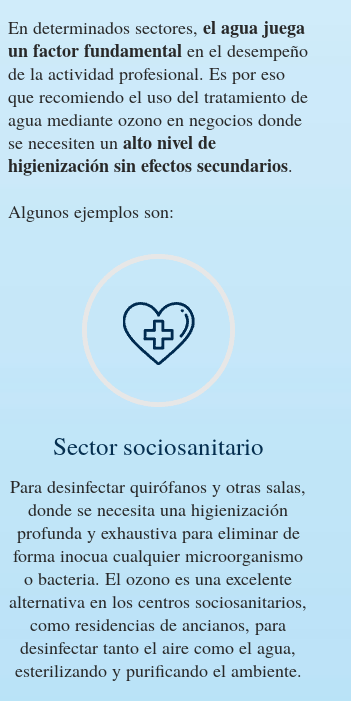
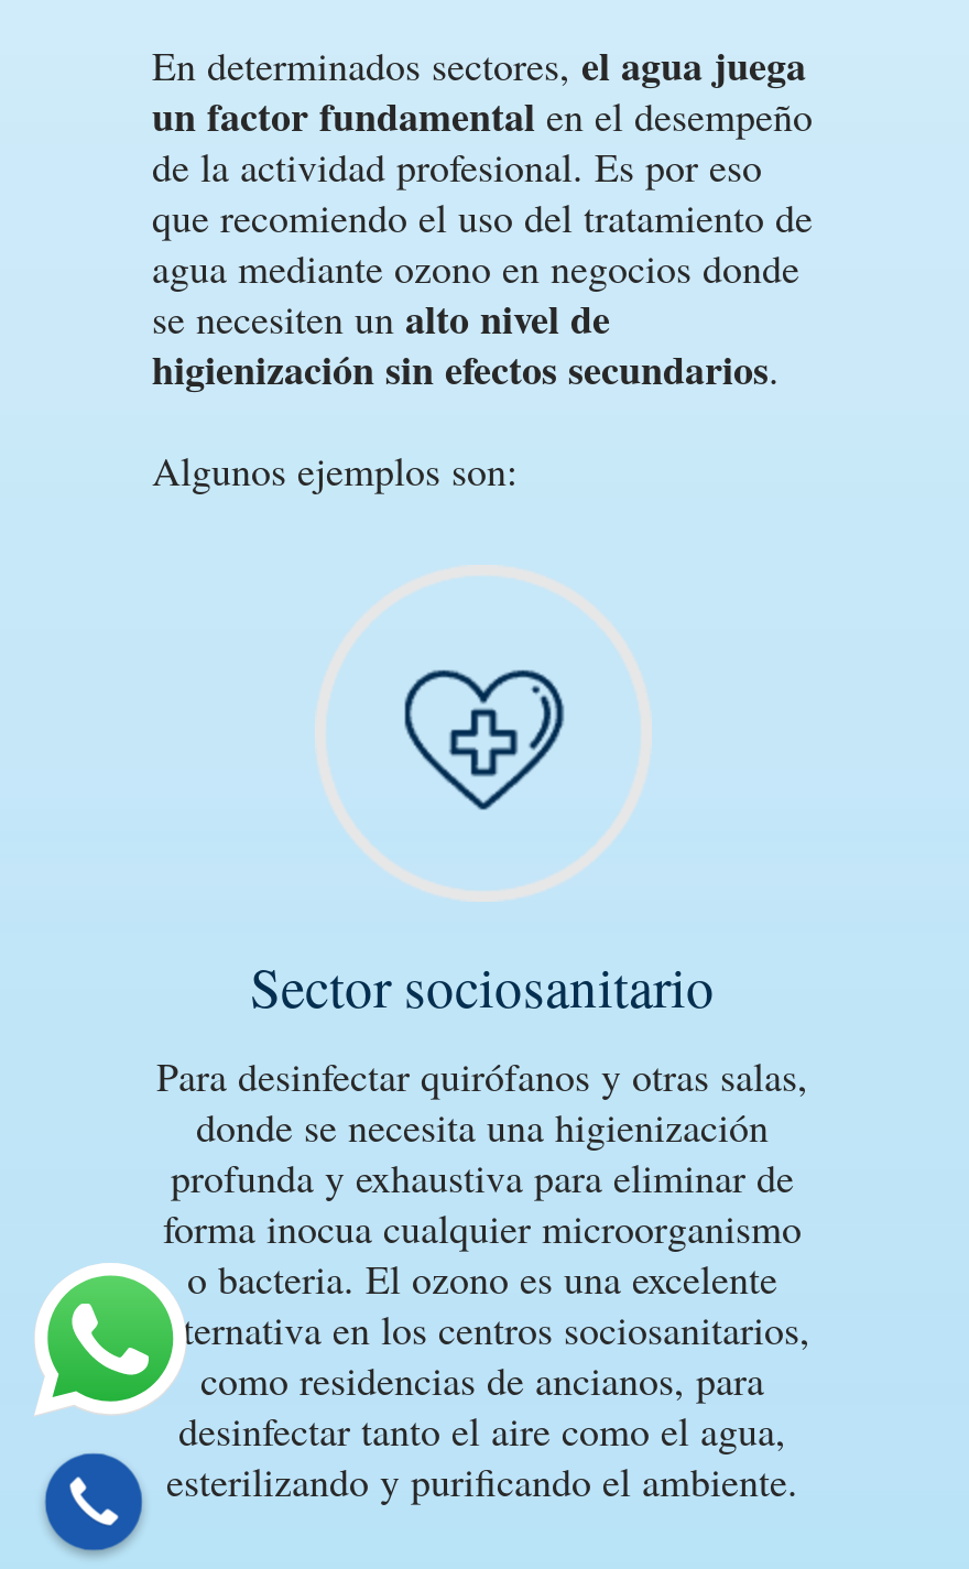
none -> [33,1263,183,1417] [image]
none -> [42,1450,145,1558] [image]

